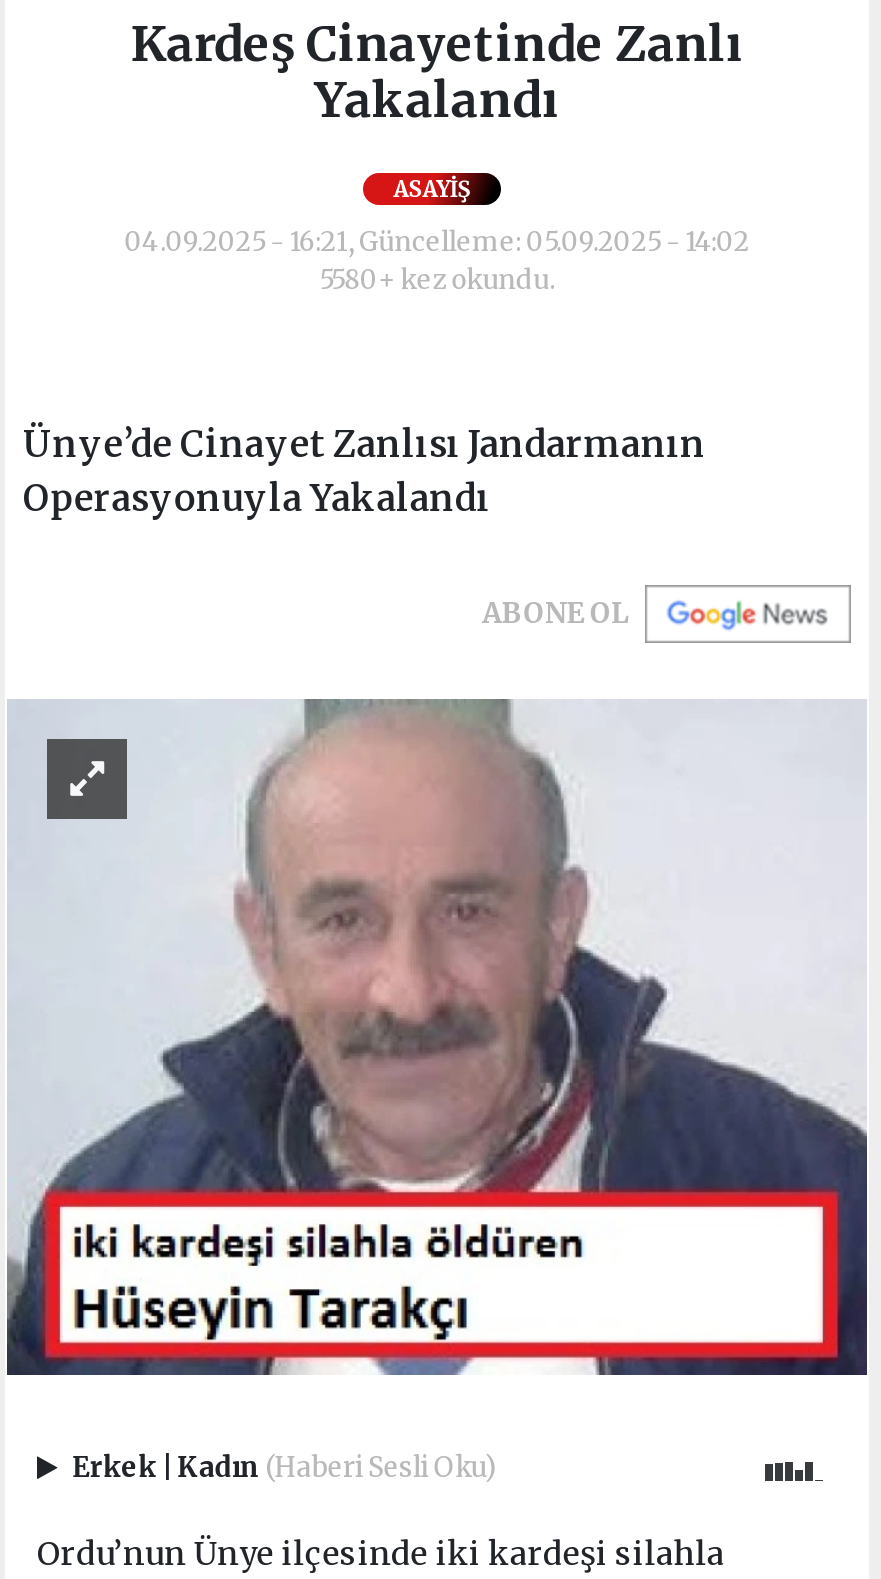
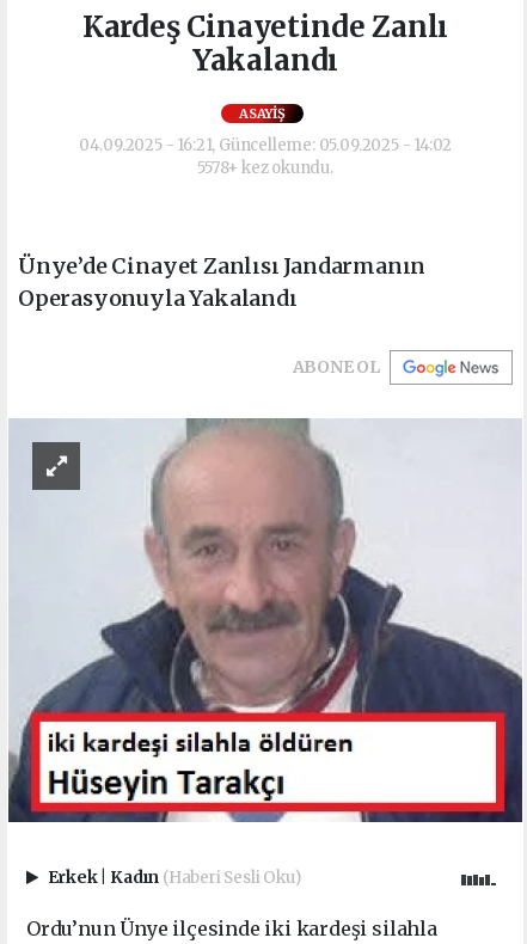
[319,263,555,297] 5580+ kez okundu. -> [197,158,333,178] 5578+ kez okundu.

